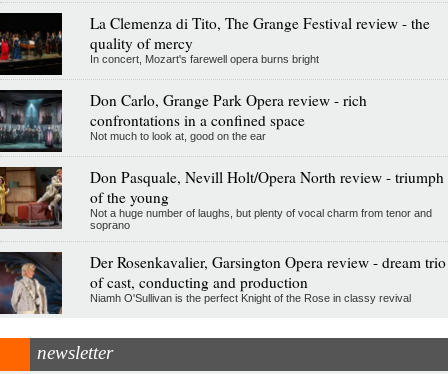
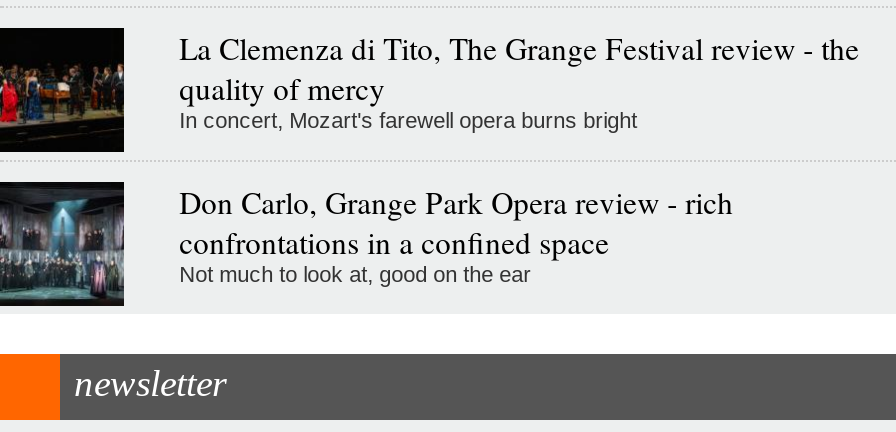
[3,166,446,304] [image] | Don Pasquale, Nevill Holt/Opera North review - triumph | of the young | Not a huge number of laughs, but plenty of vocal charm from tenor and | soprano | Der Rosenkavalier, Garsington Opera review - dream trio | of cast, conducting and production | Niamh O'Sullivan is the perfect Knight of the Rose in classy revival -> none
[3,252,62,314] [image] -> none

